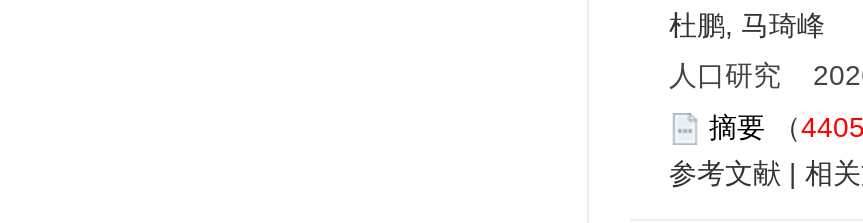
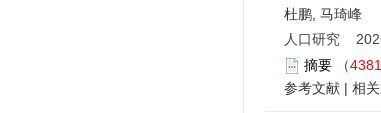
[709,111,863,143] 摘要（4405 -> [304,57,381,73] 摘要（4381

